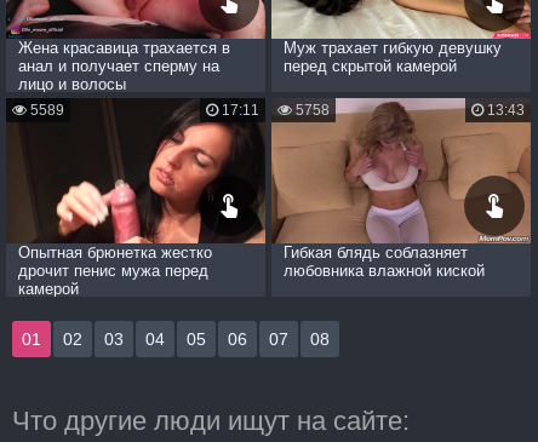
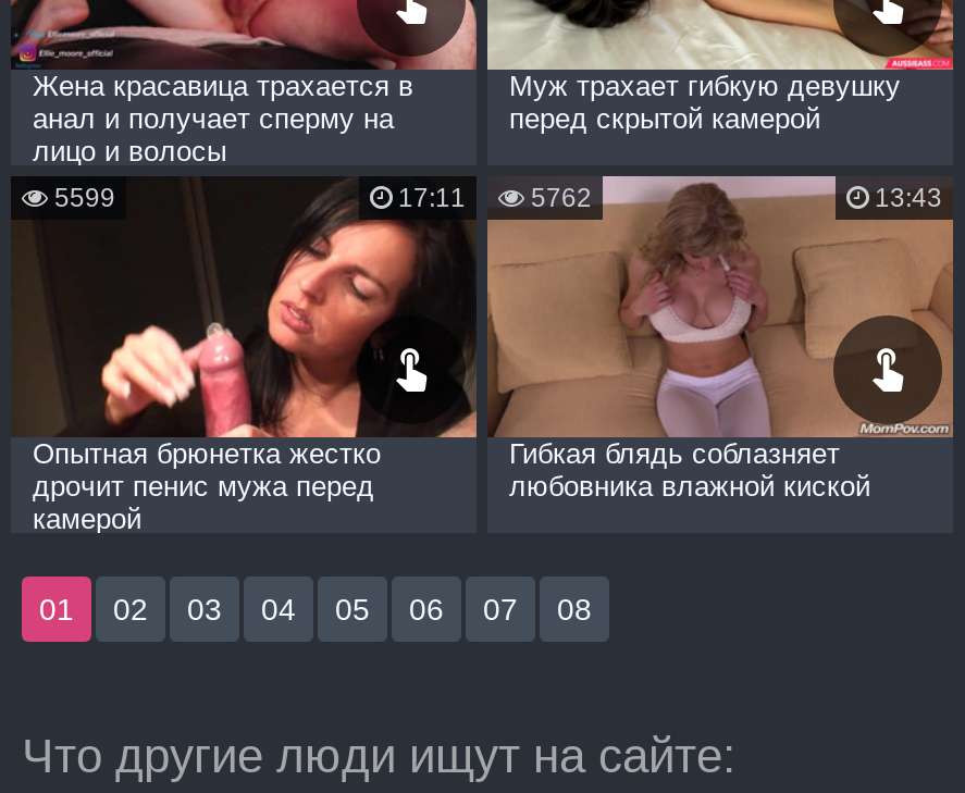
[27,101,64,118] 5589 -> [48,182,115,212] 5599
[292,101,330,118] 5758 -> [524,182,592,212] 5762

